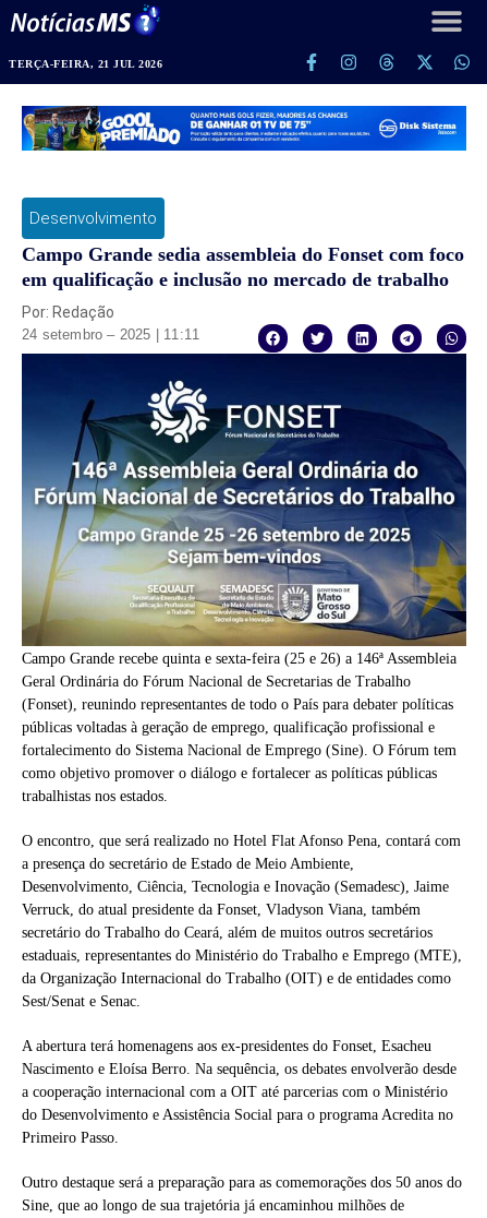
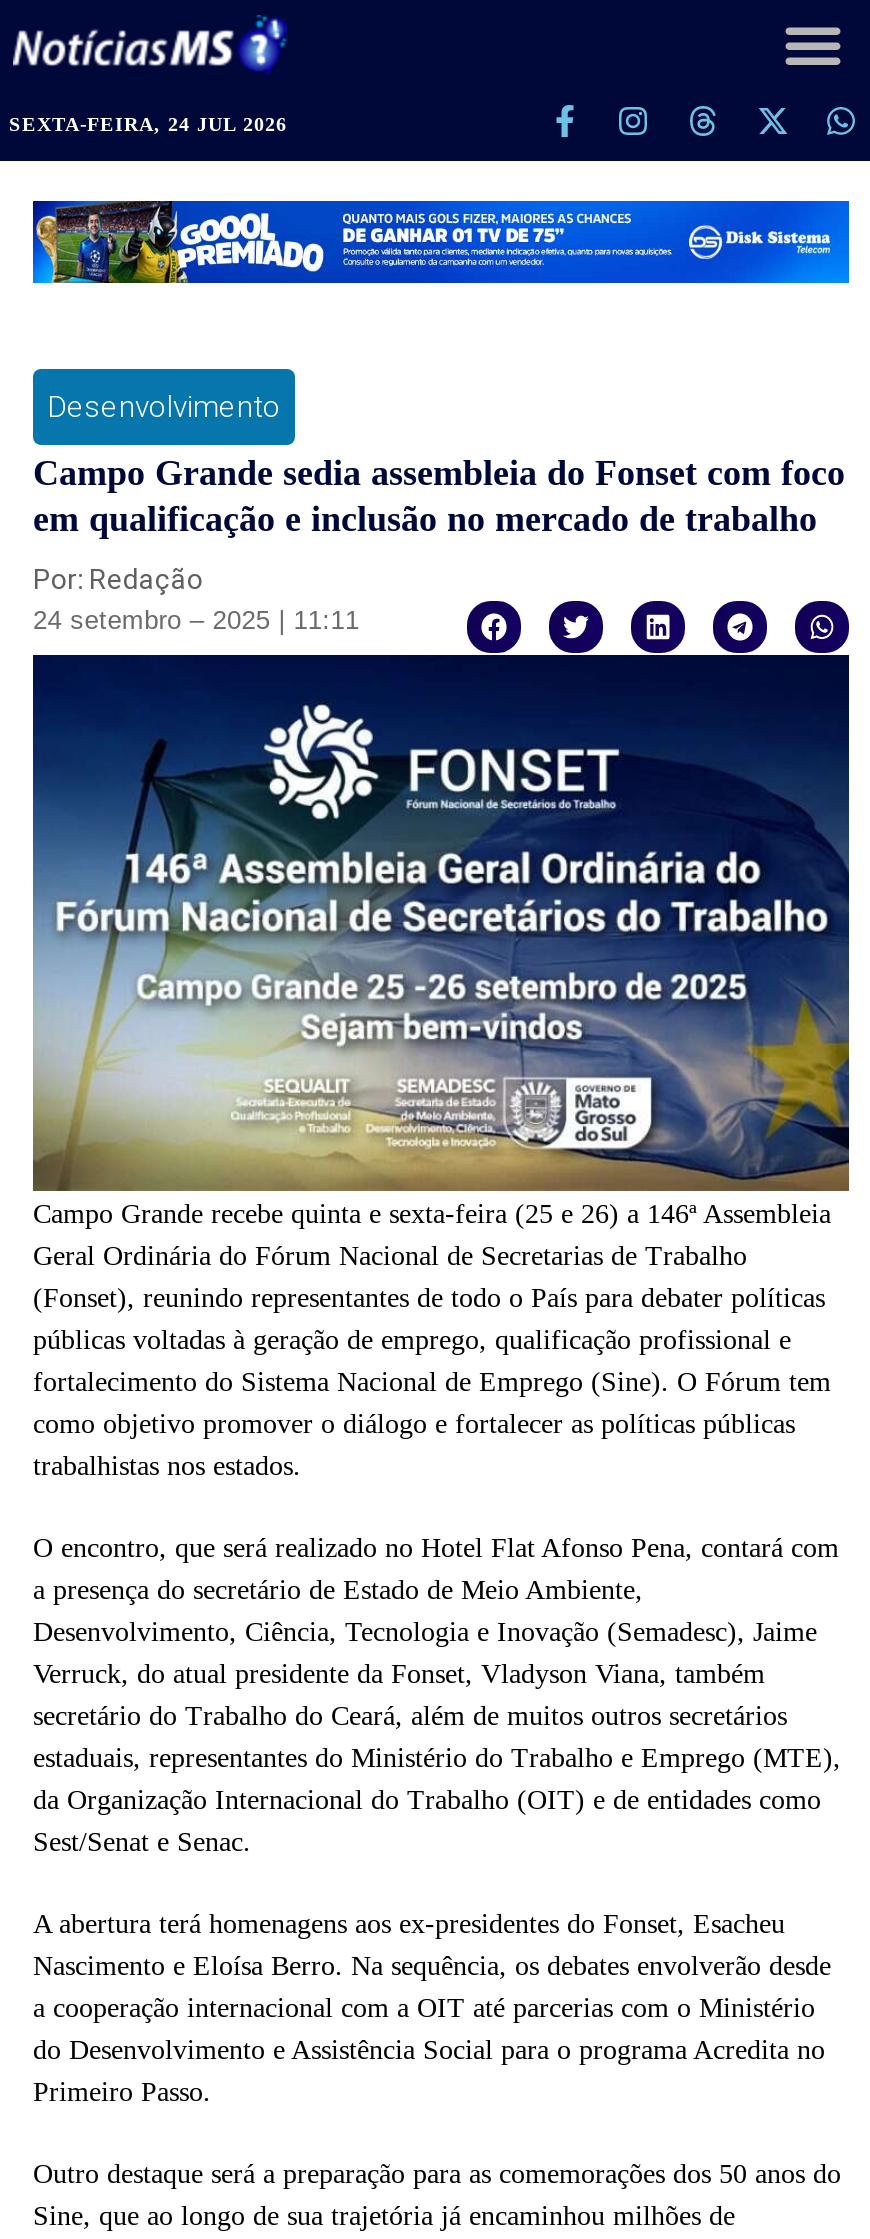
[9,58,162,70] TERÇA-FEIRA, 21 JUL 2026 -> [9,113,287,135] SEXTA-FEIRA, 24 JUL 2026

